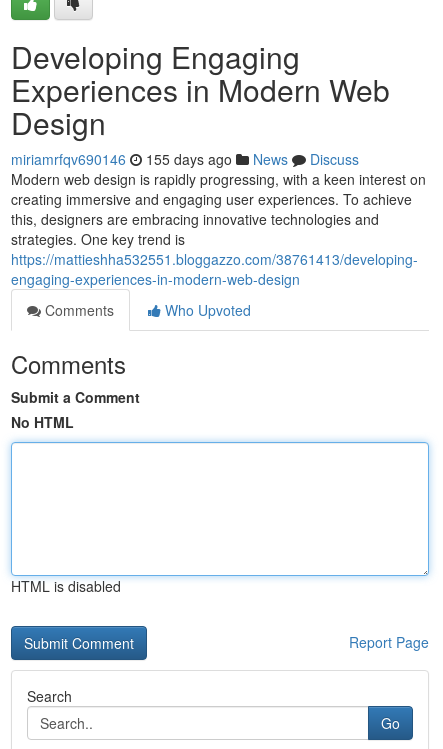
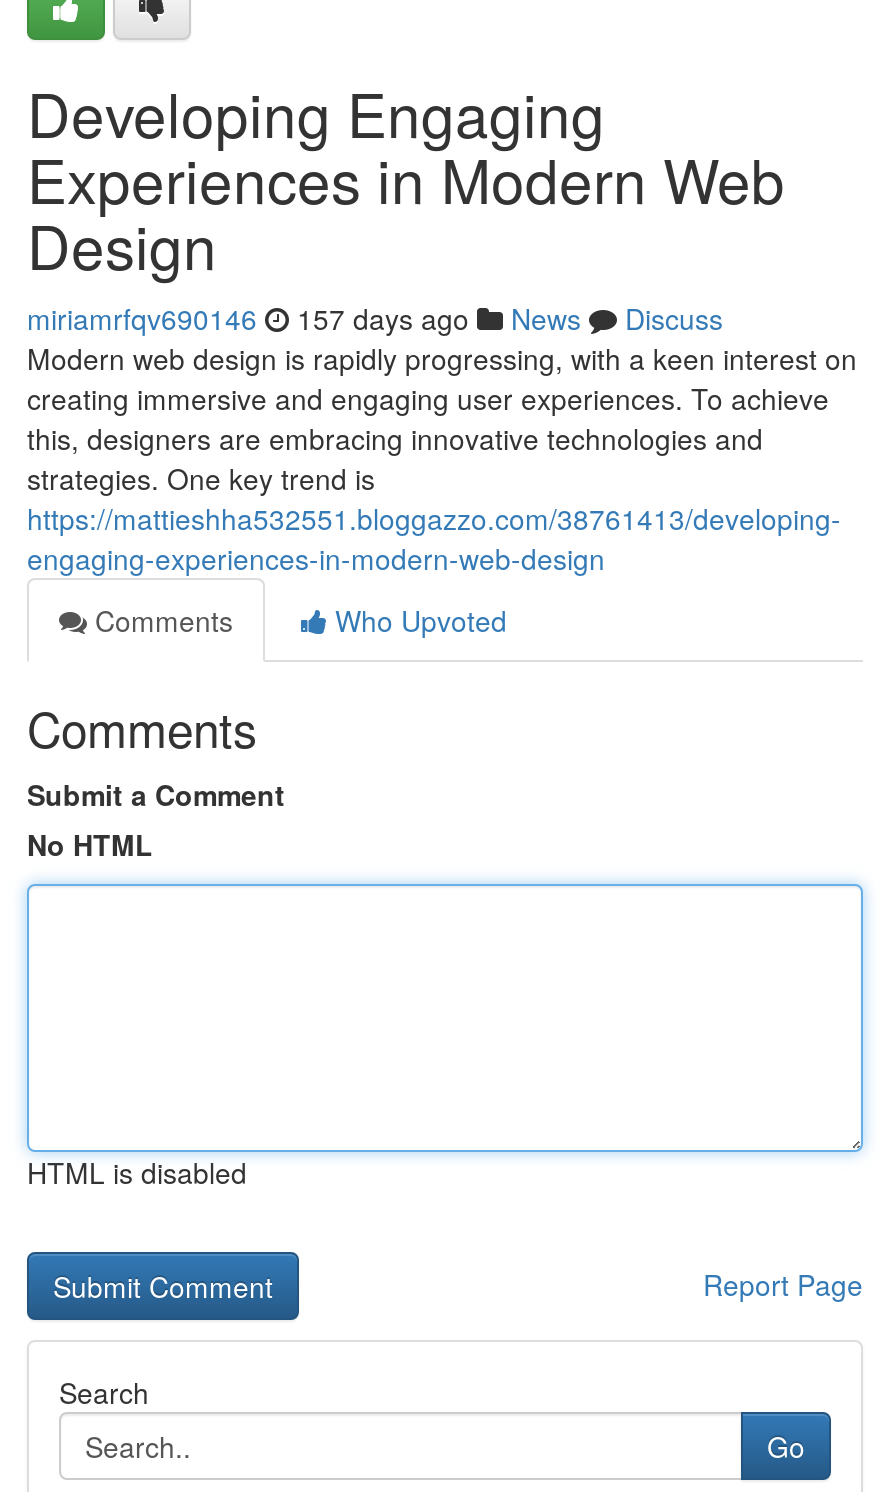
[11,149,359,169] miriamrfqv690146 155 days ago News Discuss -> [27,298,723,338] miriamrfqv690146 157 days ago News Discuss

